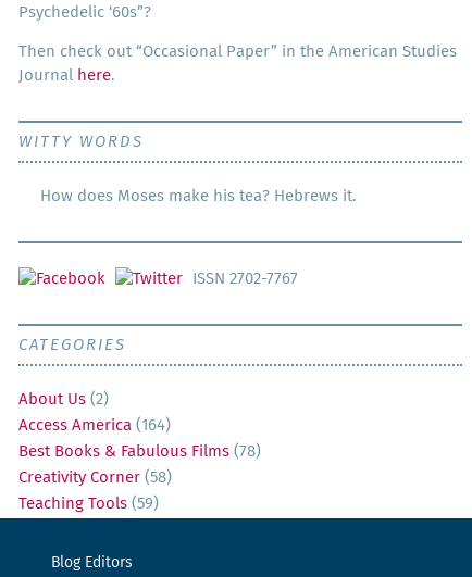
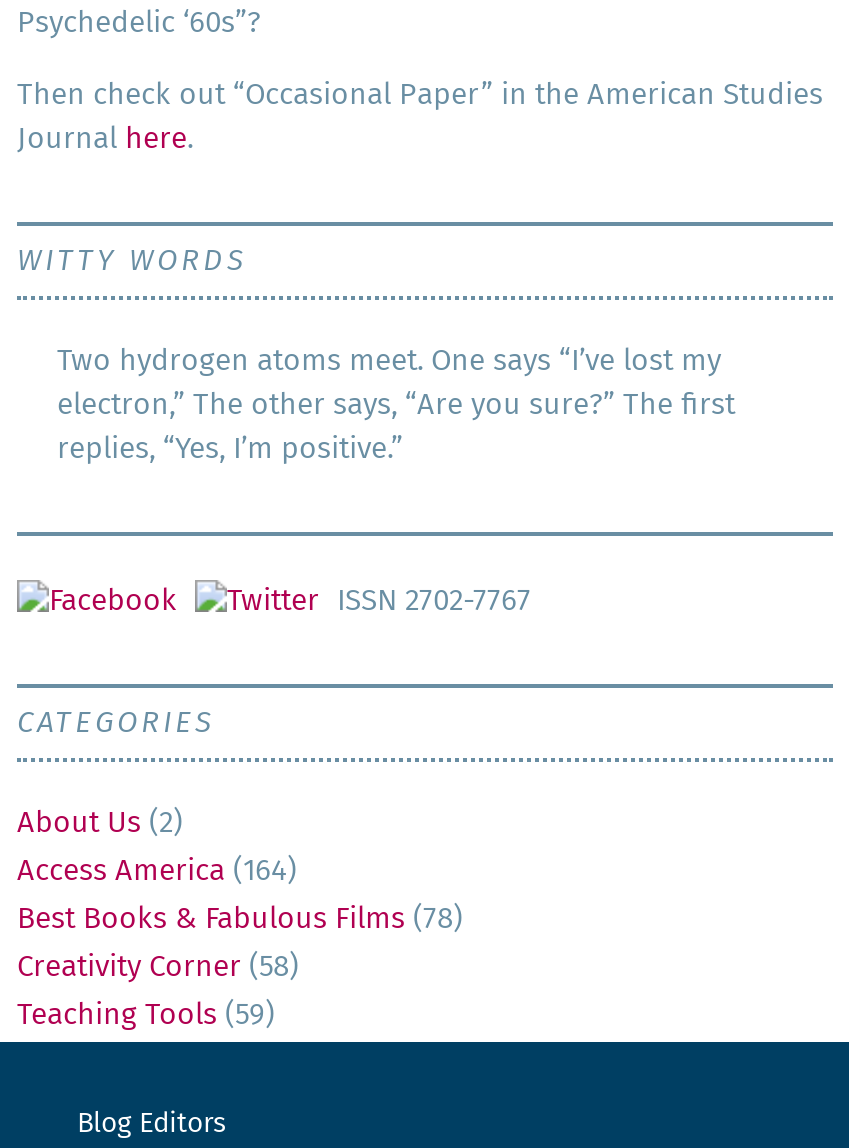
[40,188,356,205] How does Moses make his tea? Hebrews it. -> [57,347,735,465] Two hydrogen atoms meet. One says “I’ve lost my | electron,” The other says, “Are you sure?” The first | replies, “Yes, I’m positive.”

